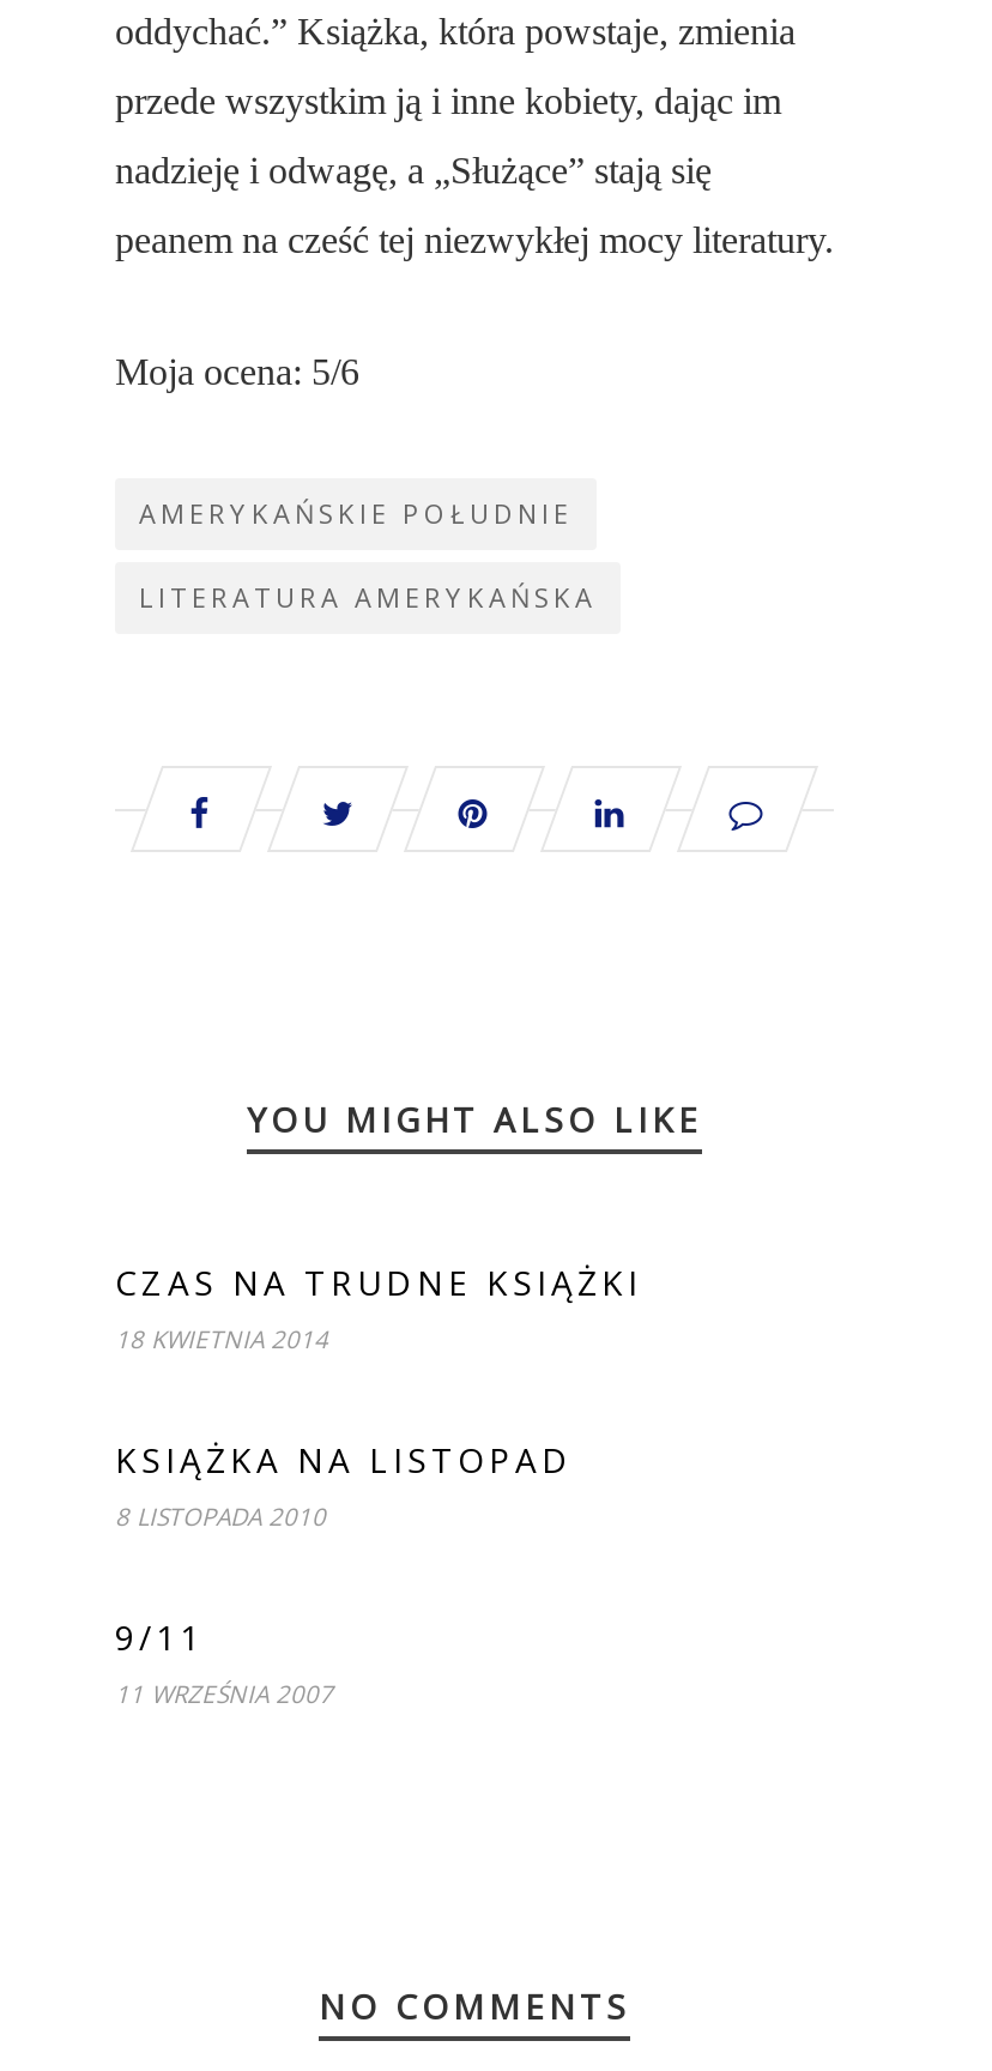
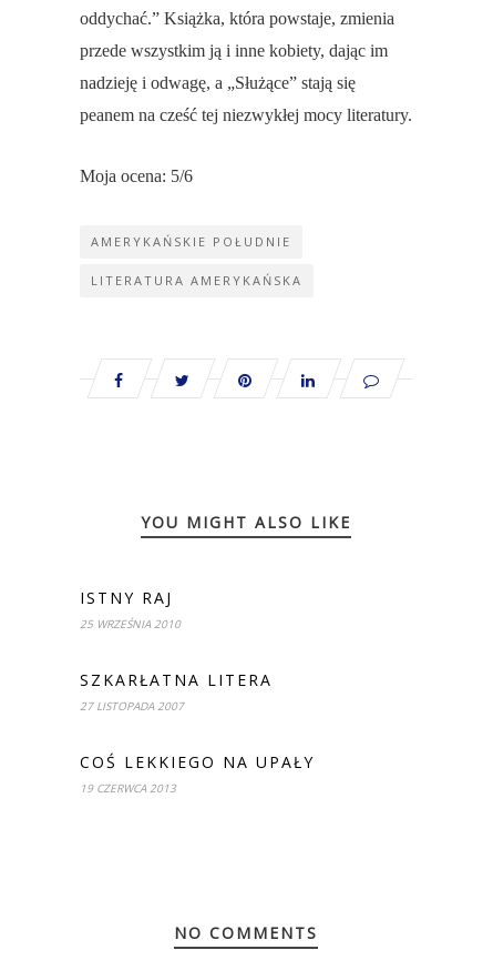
[115,1260,642,1355] CZAS NA TRUDNE KSIĄŻKI | 18 KWIETNIA 2014 -> [80,587,181,631] ISTNY RAJ | 25 WRZEŚNIA 2010
[115,1437,573,1533] KSIĄŻKA NA LISTOPAD | 8 LISTOPADA 2010 -> [80,669,273,714] SZKARŁATNA LITERA | 27 LISTOPADA 2007
[115,1614,333,1710] 9/11 | 11 WRZEŚNIA 2007 -> [80,751,315,796] COŚ LEKKIEGO NA UPAŁY | 19 CZERWCA 2013

